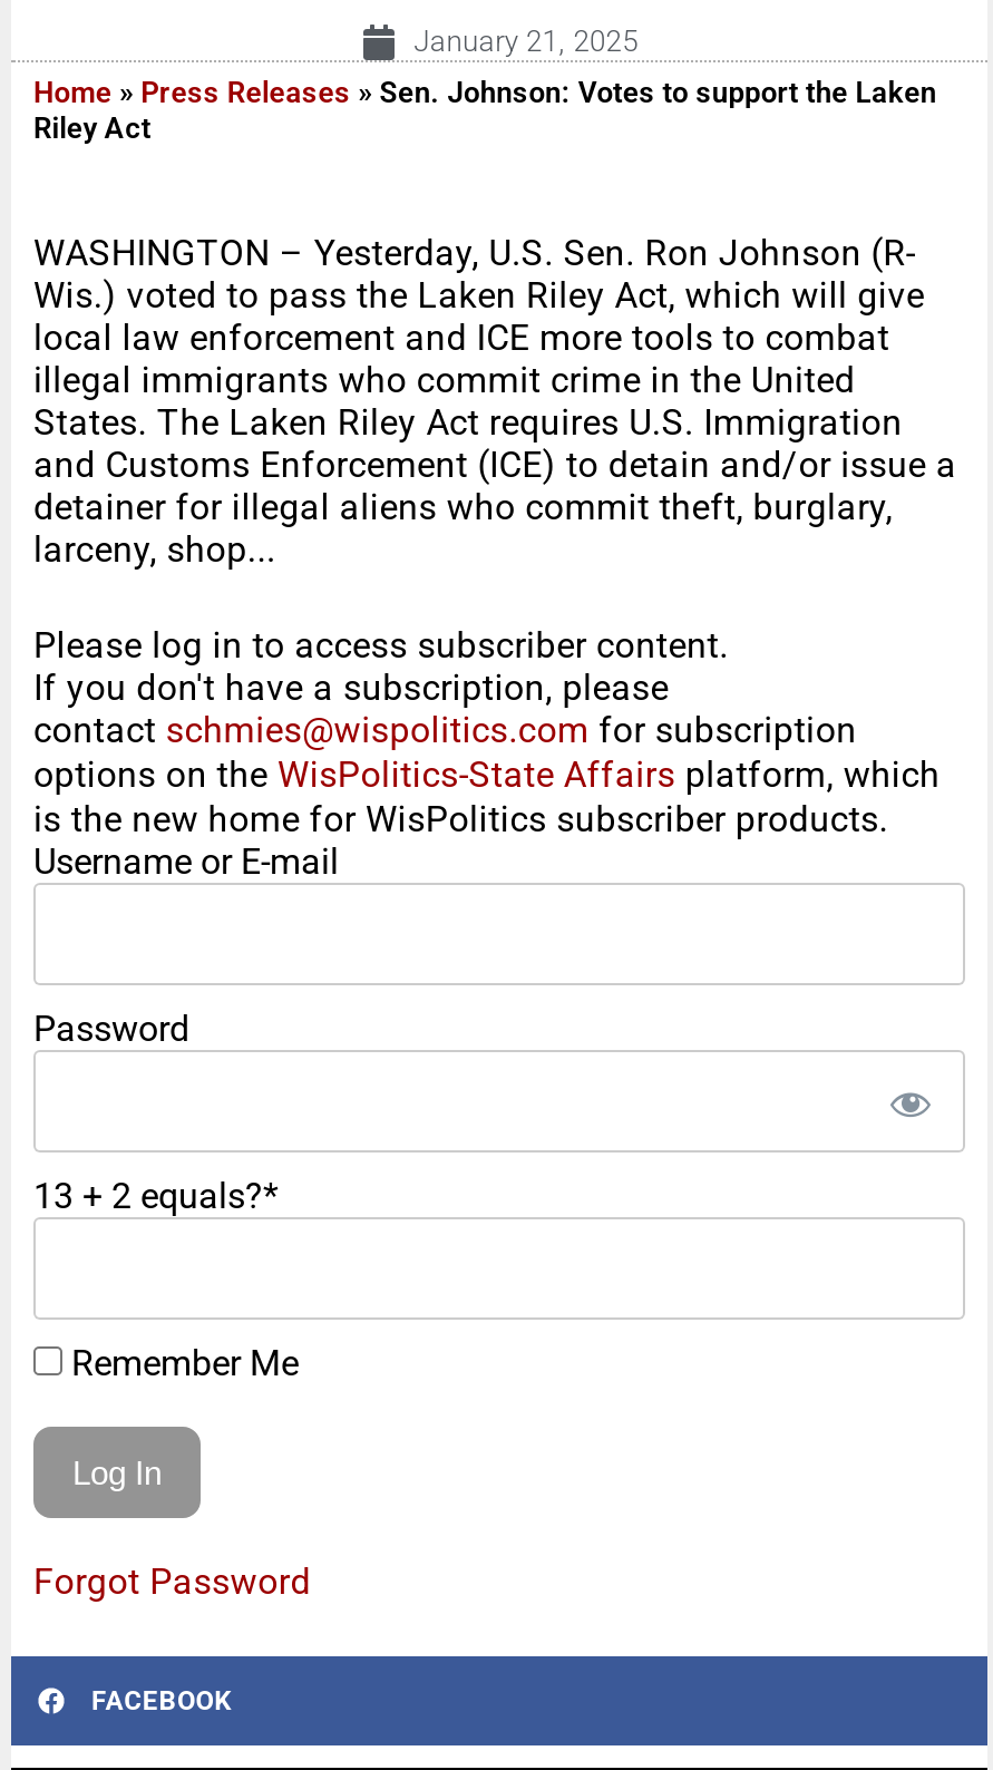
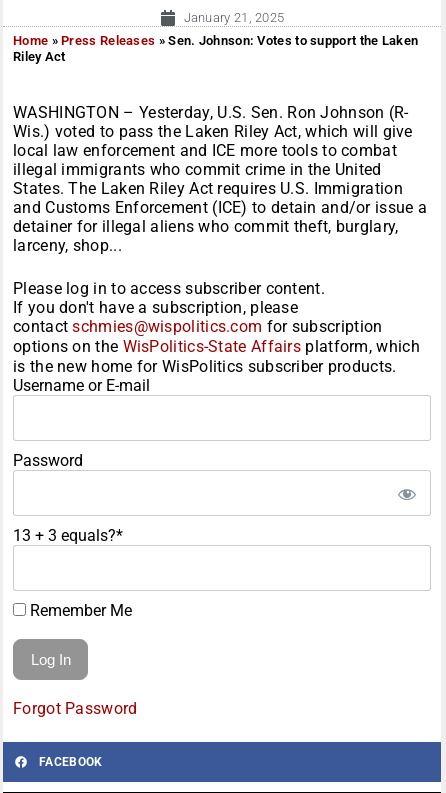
[33,1175,279,1218] 13 + 2 equals?* -> [13,526,123,545] 13 + 3 equals?*

